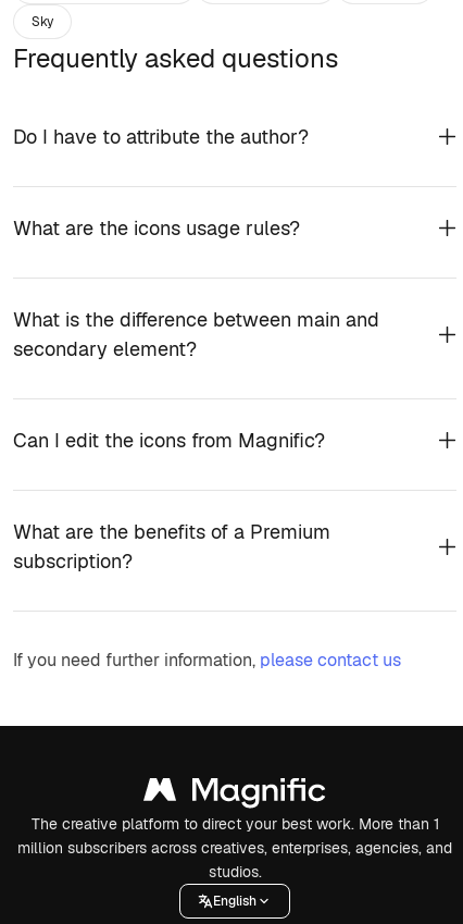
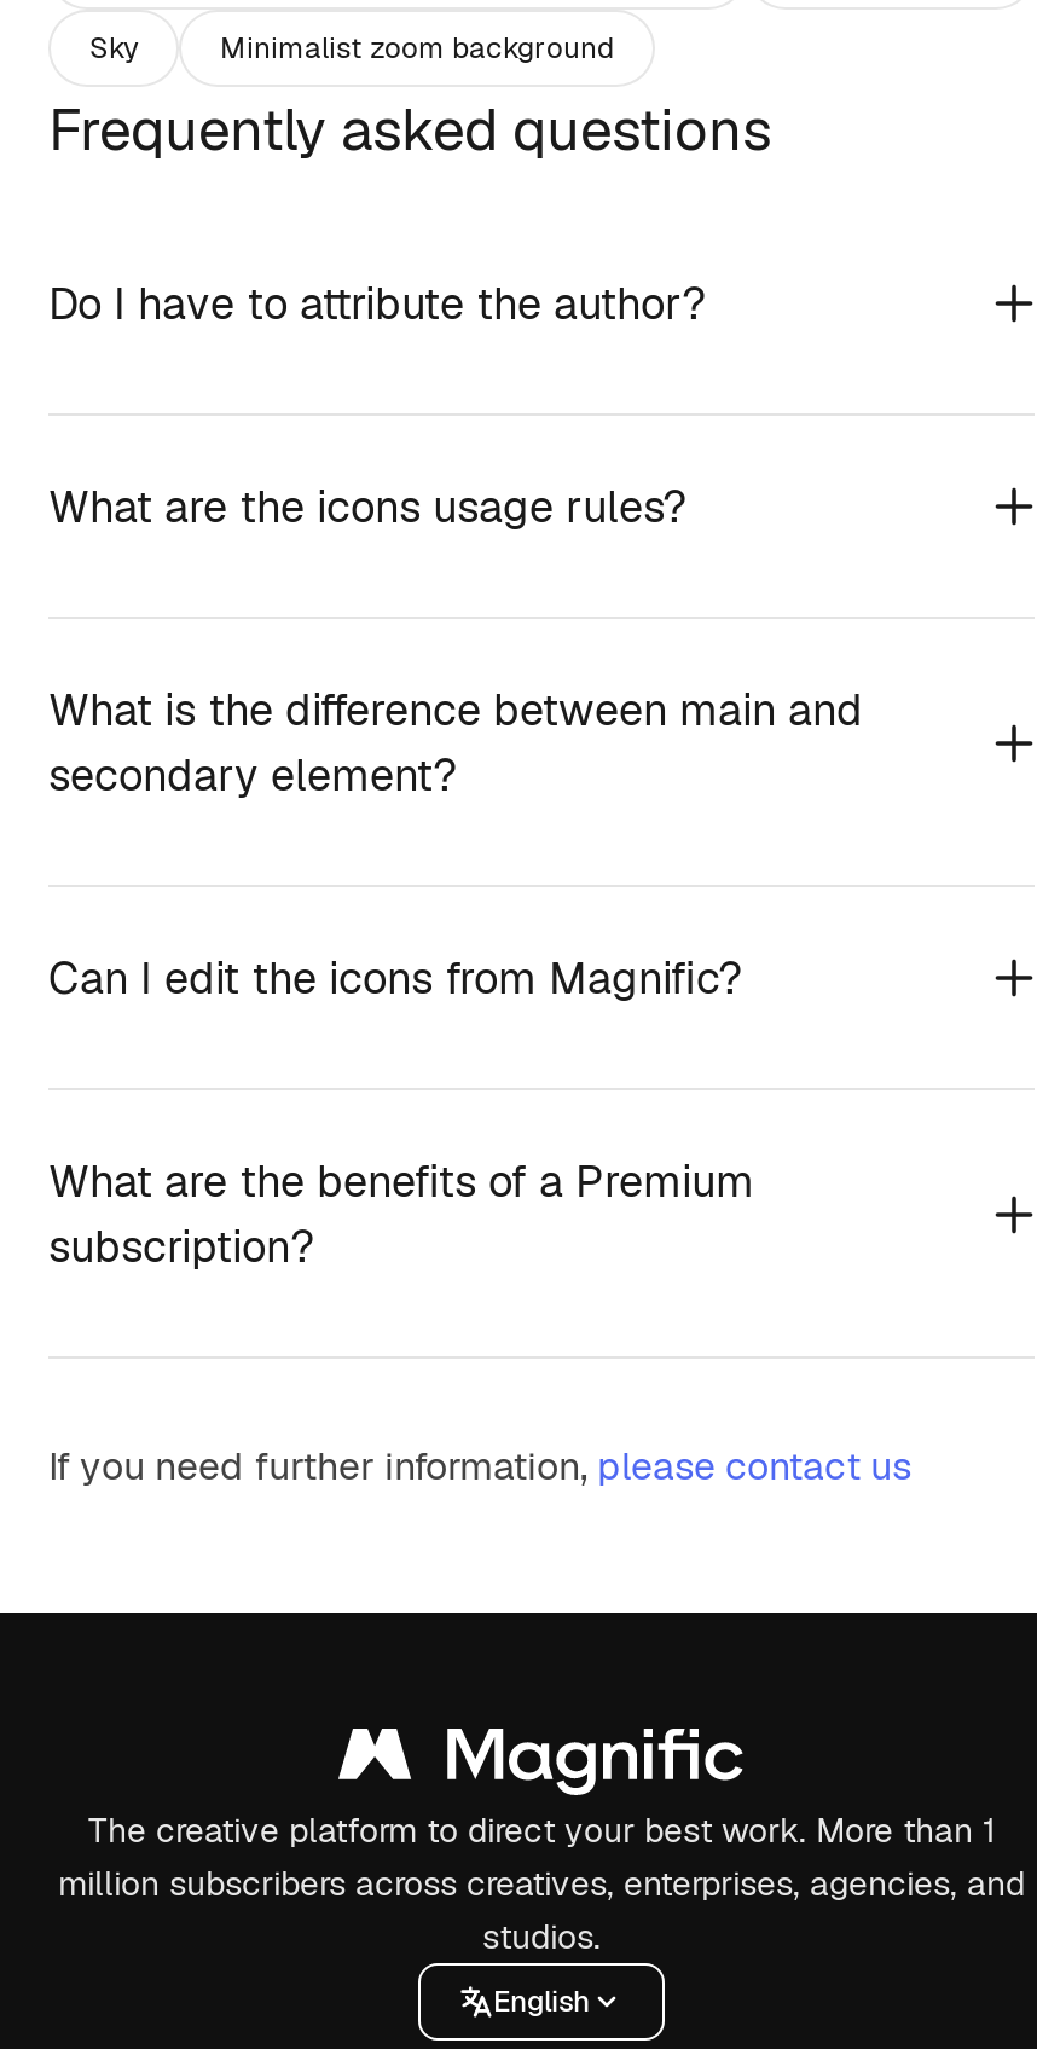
none -> [220,28,614,66] Minimalist zoom background

